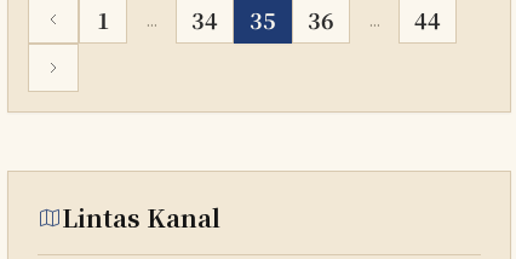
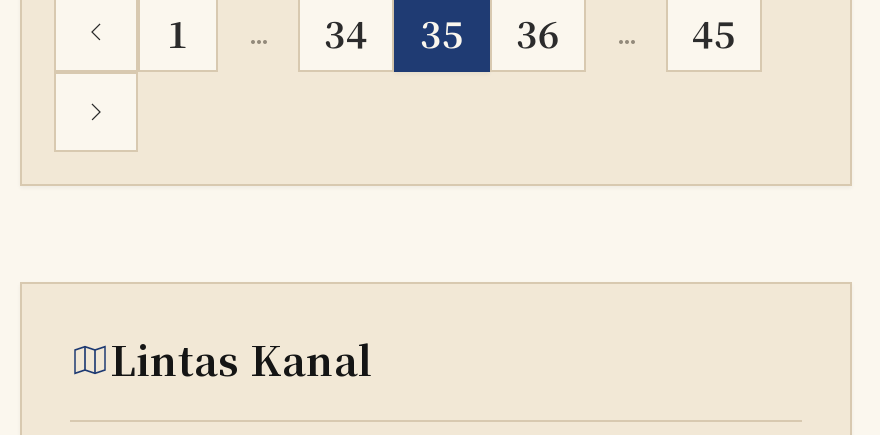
[414,4,441,35] 44 -> [692,6,736,58] 45

